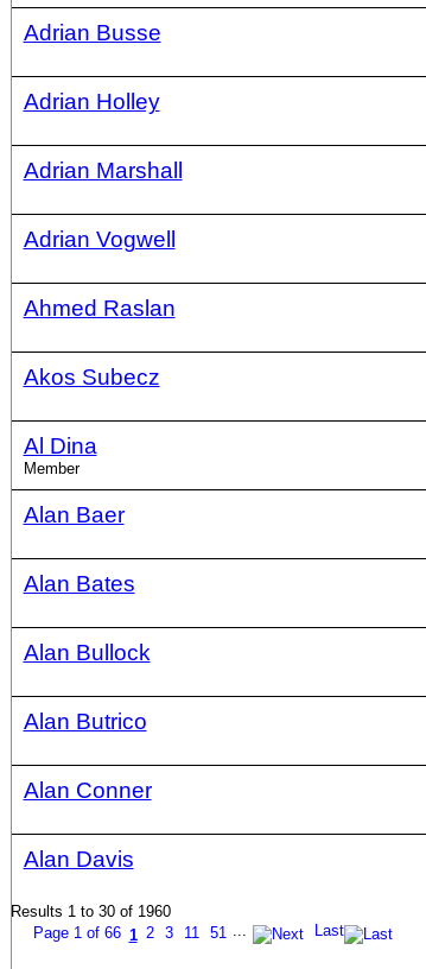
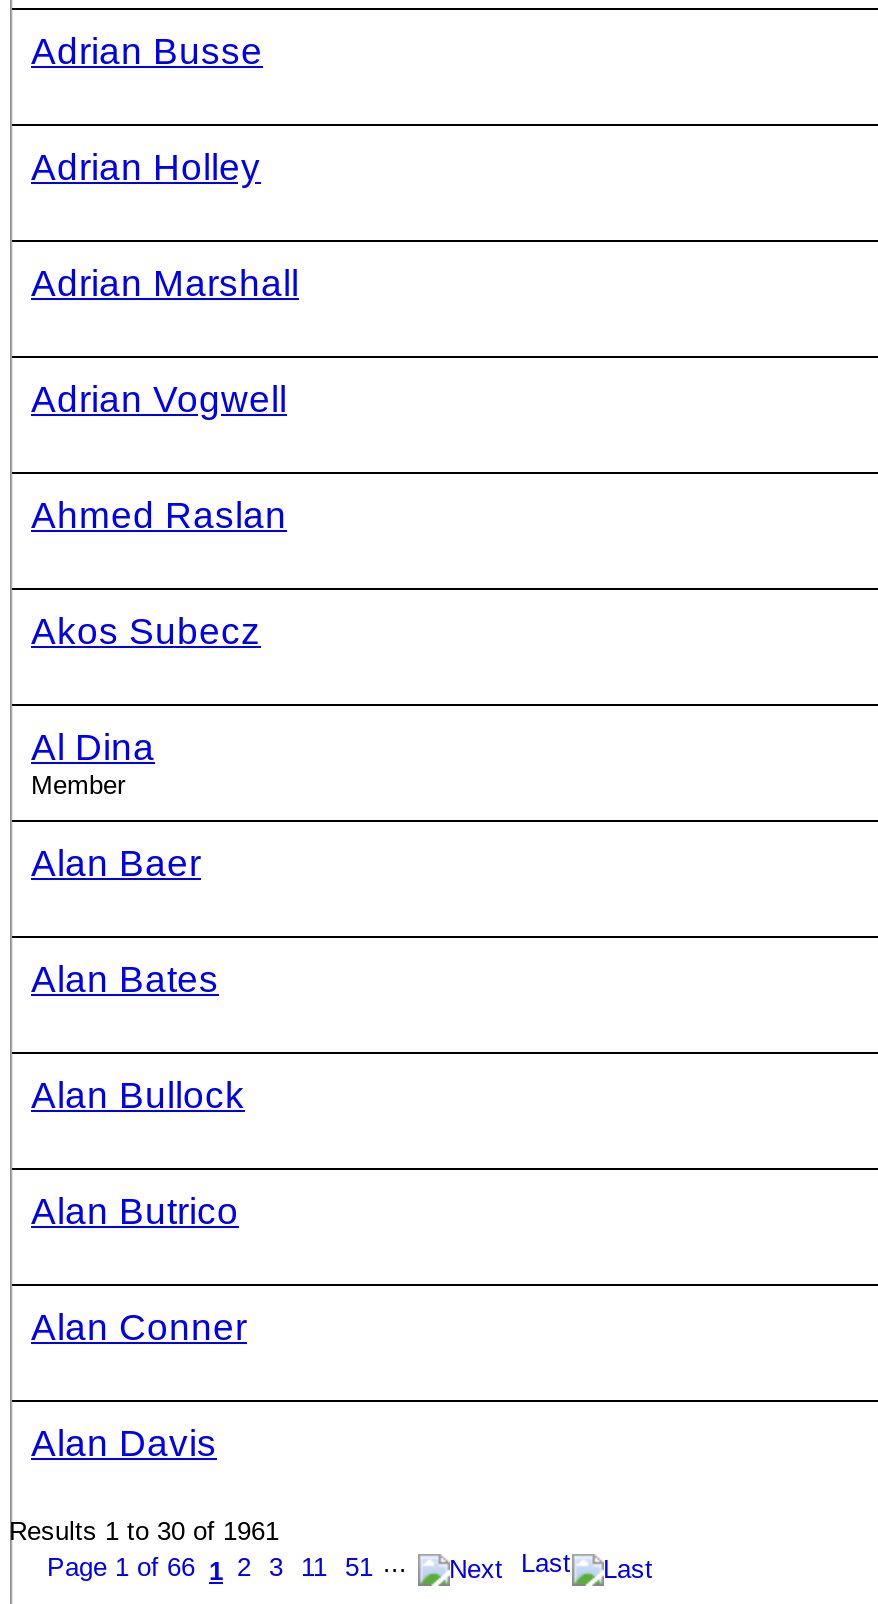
[10,903,170,920] Results 1 to 30 of 1960 -> [9,1516,279,1546] Results 1 to 30 of 1961

